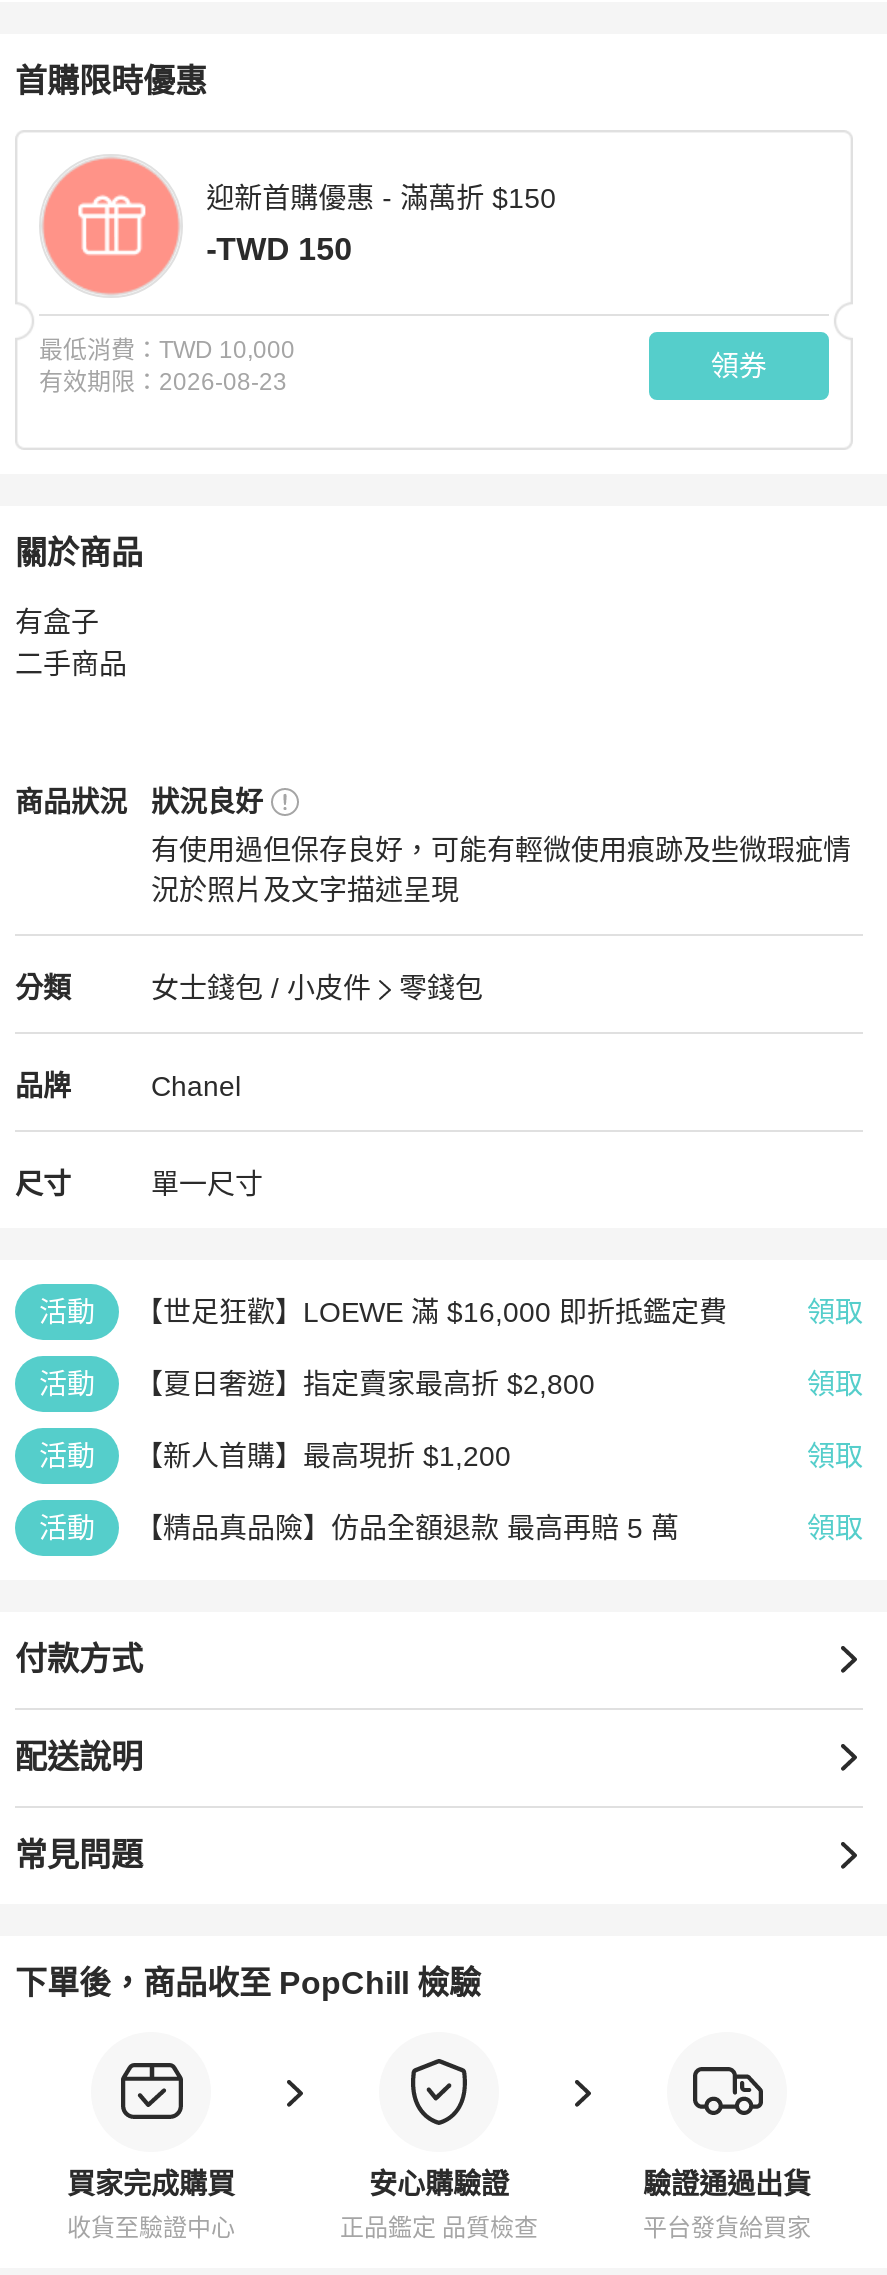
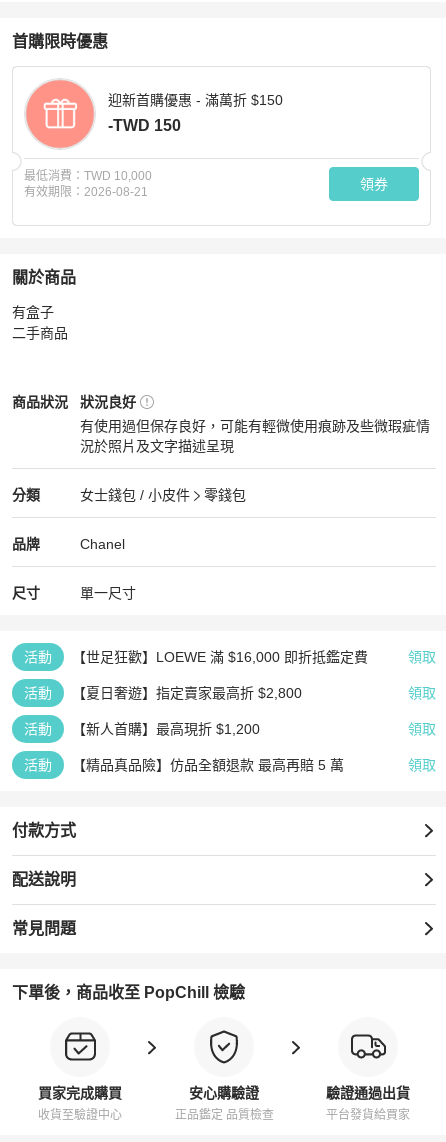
[39,367,287,395] 有效期限：2026-08-23 -> [24,185,148,199] 有效期限：2026-08-21

